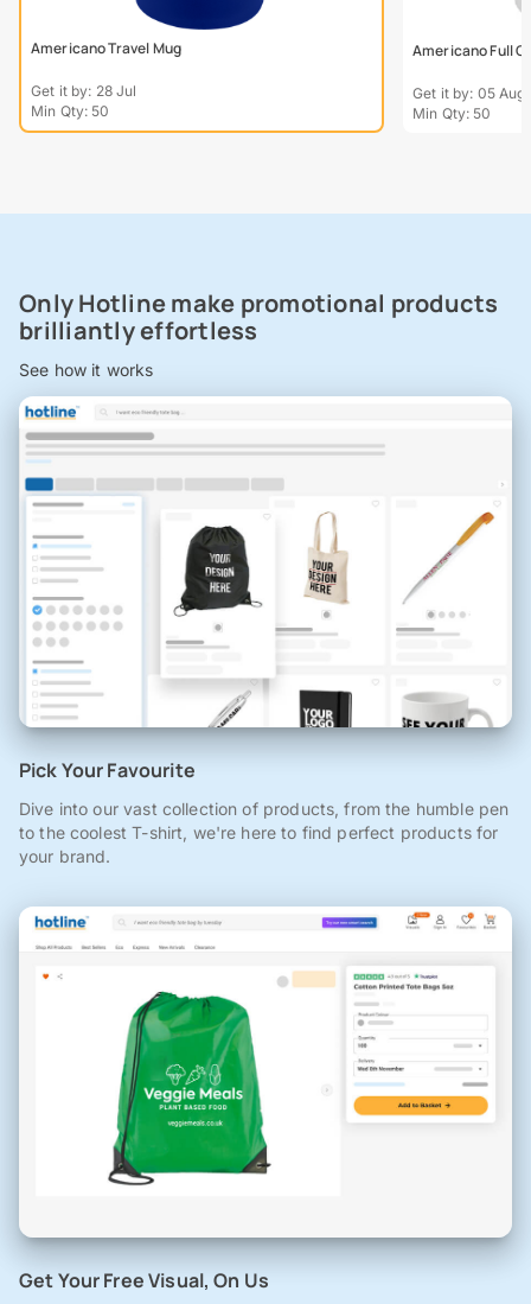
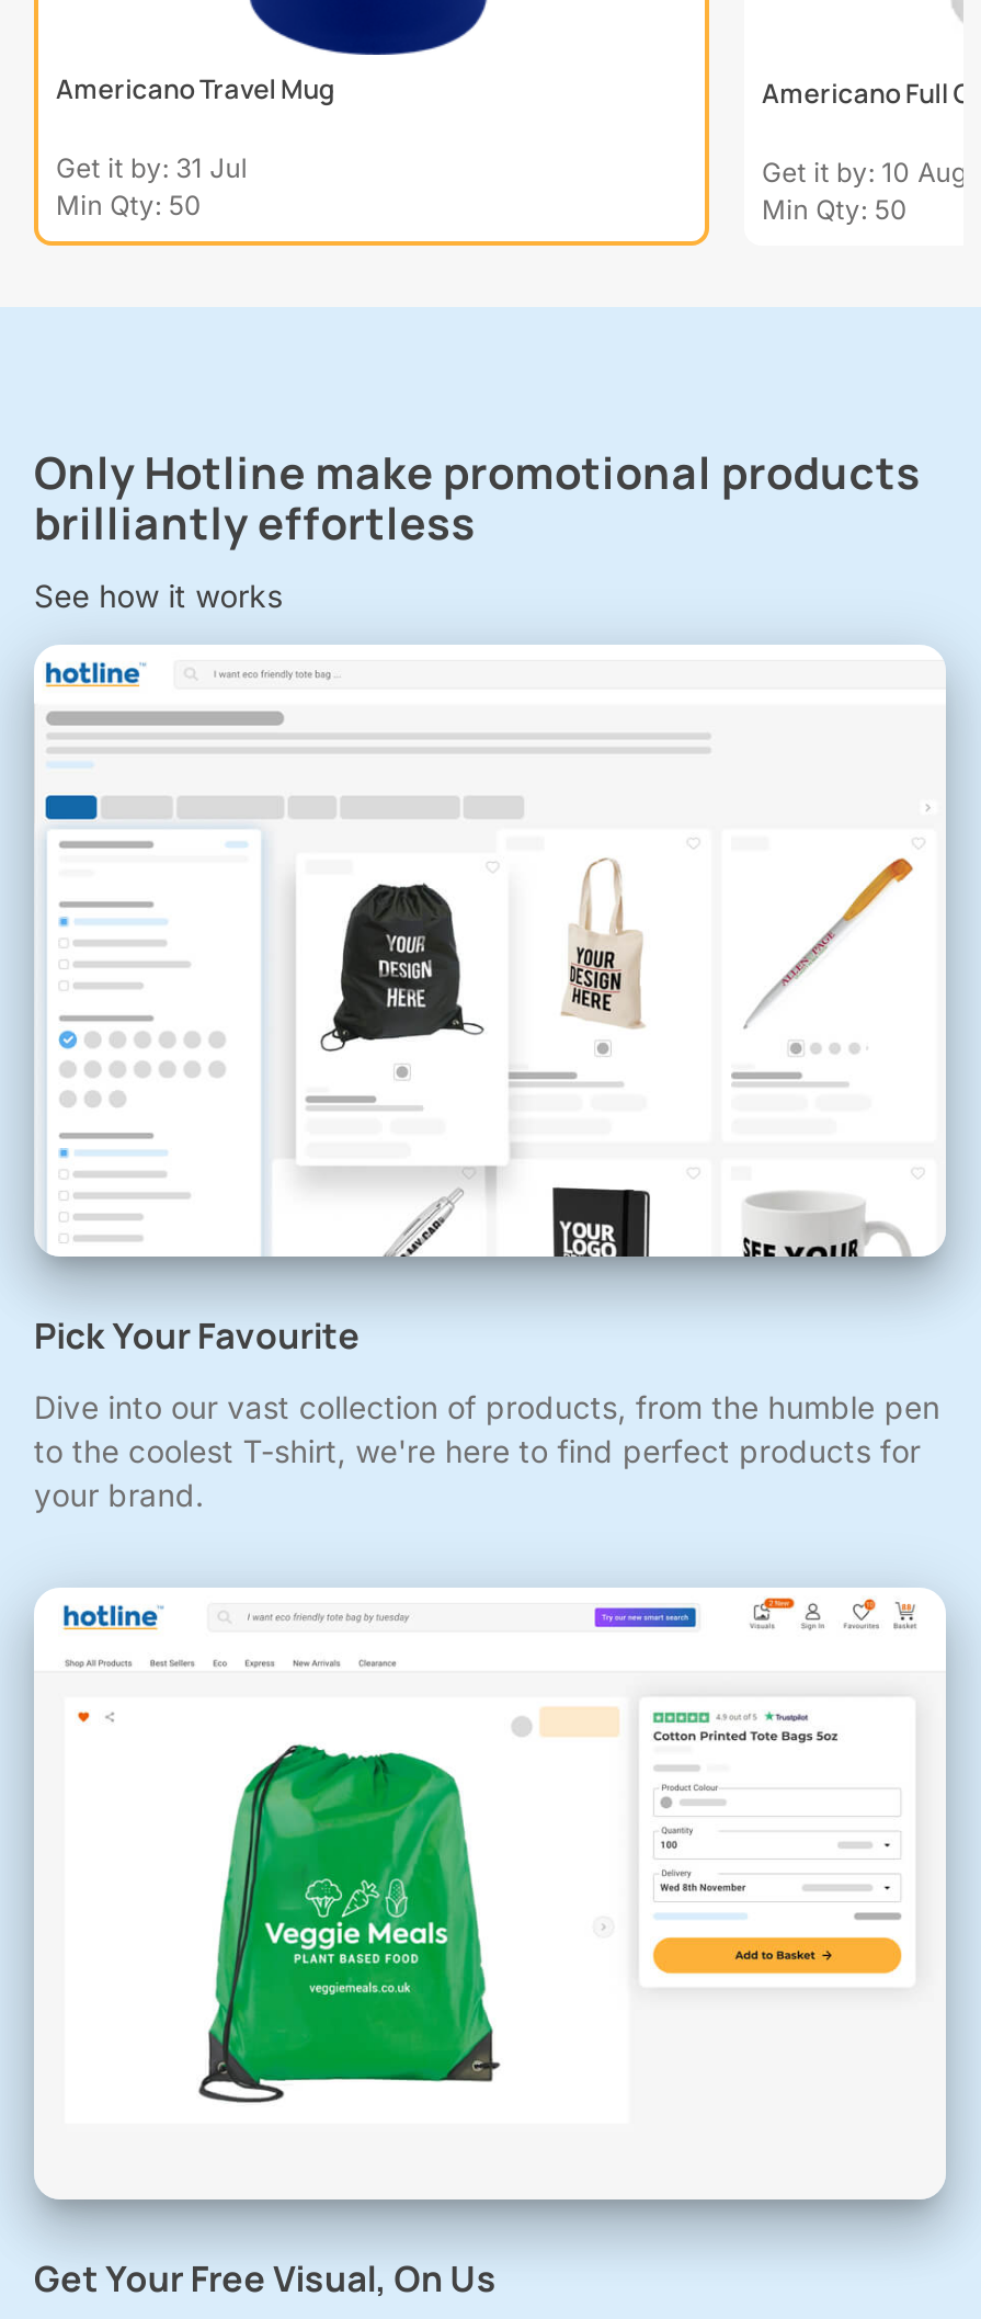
[31,82,137,100] Get it by: 28 Jul -> [56,152,248,185] Get it by: 31 Jul
[412,85,526,103] Get it by: 05 Aug -> [762,157,967,190] Get it by: 10 Aug

